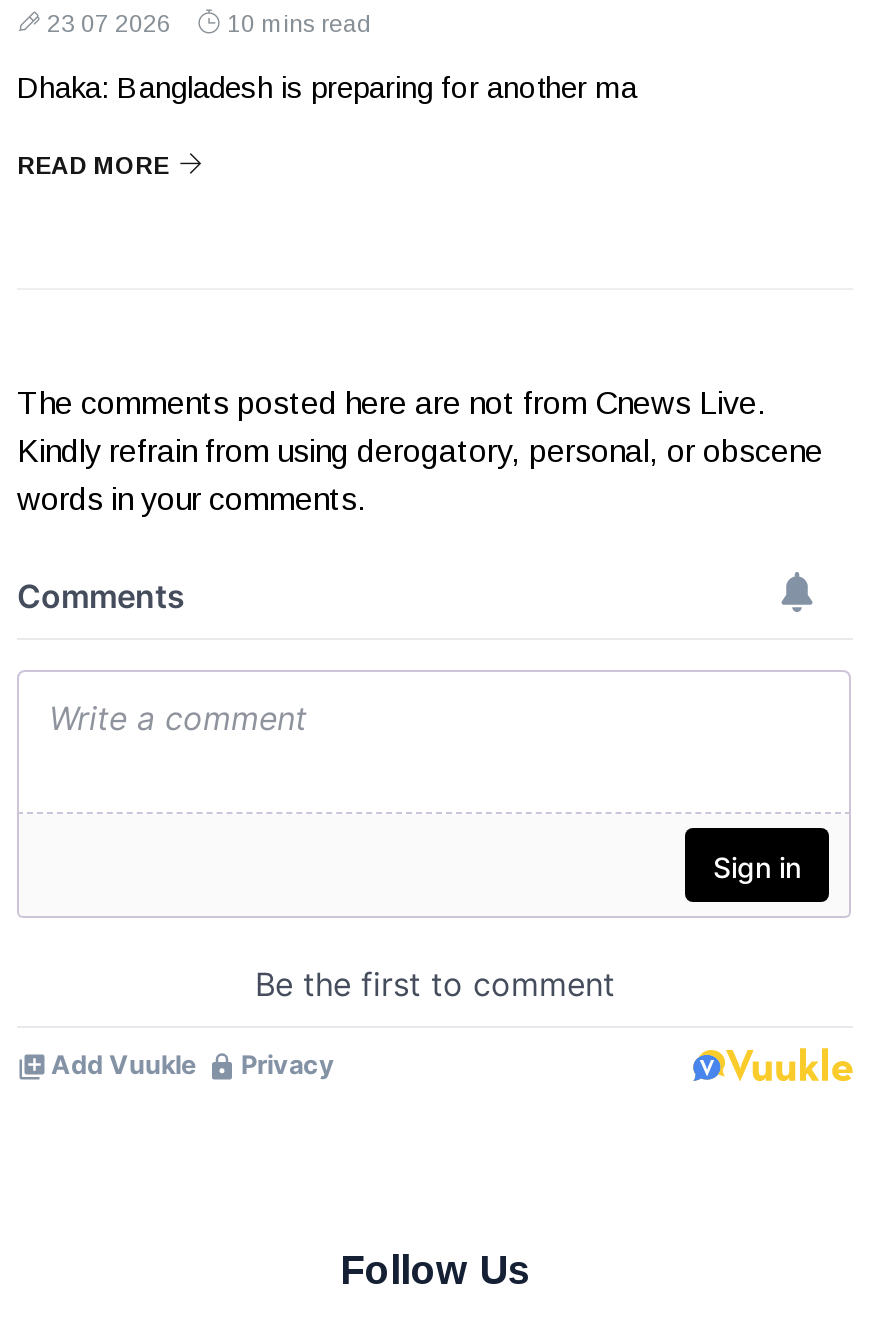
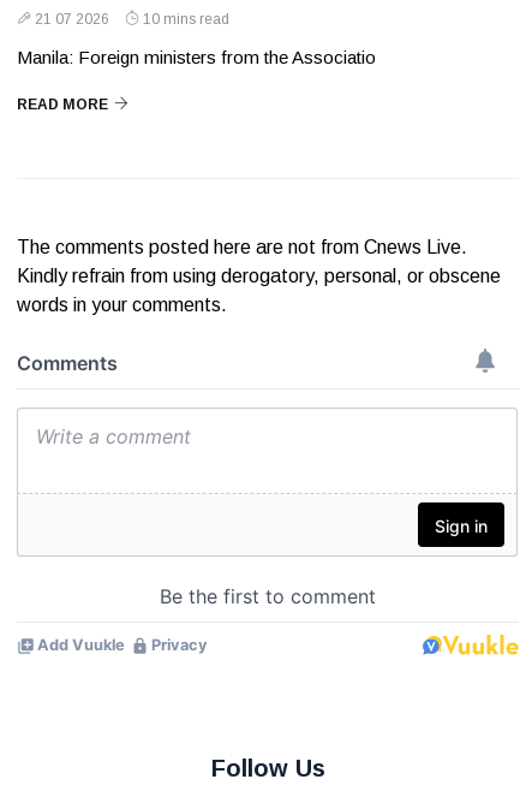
[47,11,171,39] 23 07 2026 -> [35,11,109,28] 21 07 2026
[17,71,637,105] Dhaka: Bangladesh is preparing for another ma -> [17,47,376,68] Manila: Foreign ministers from the Associatio

